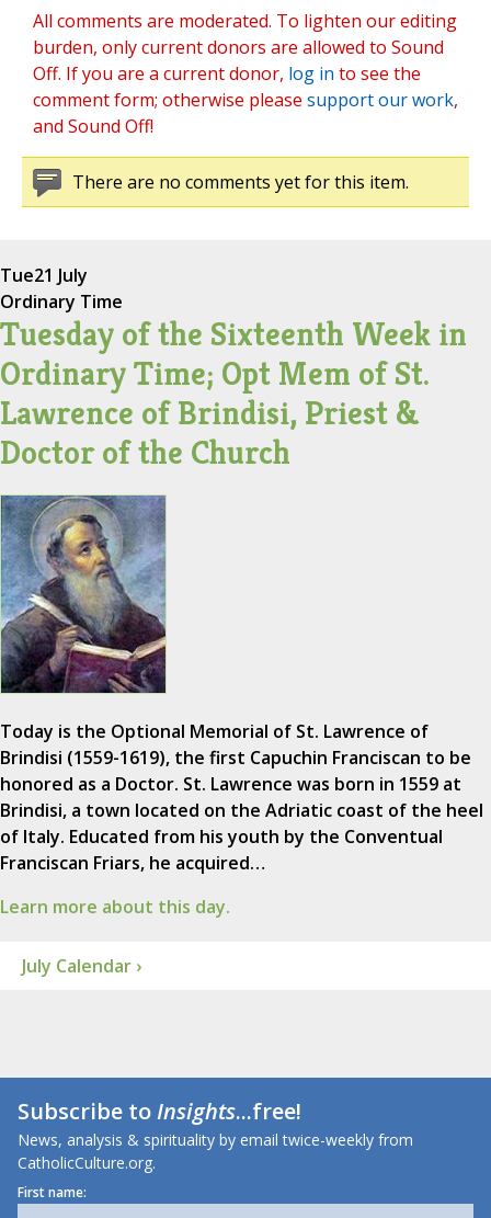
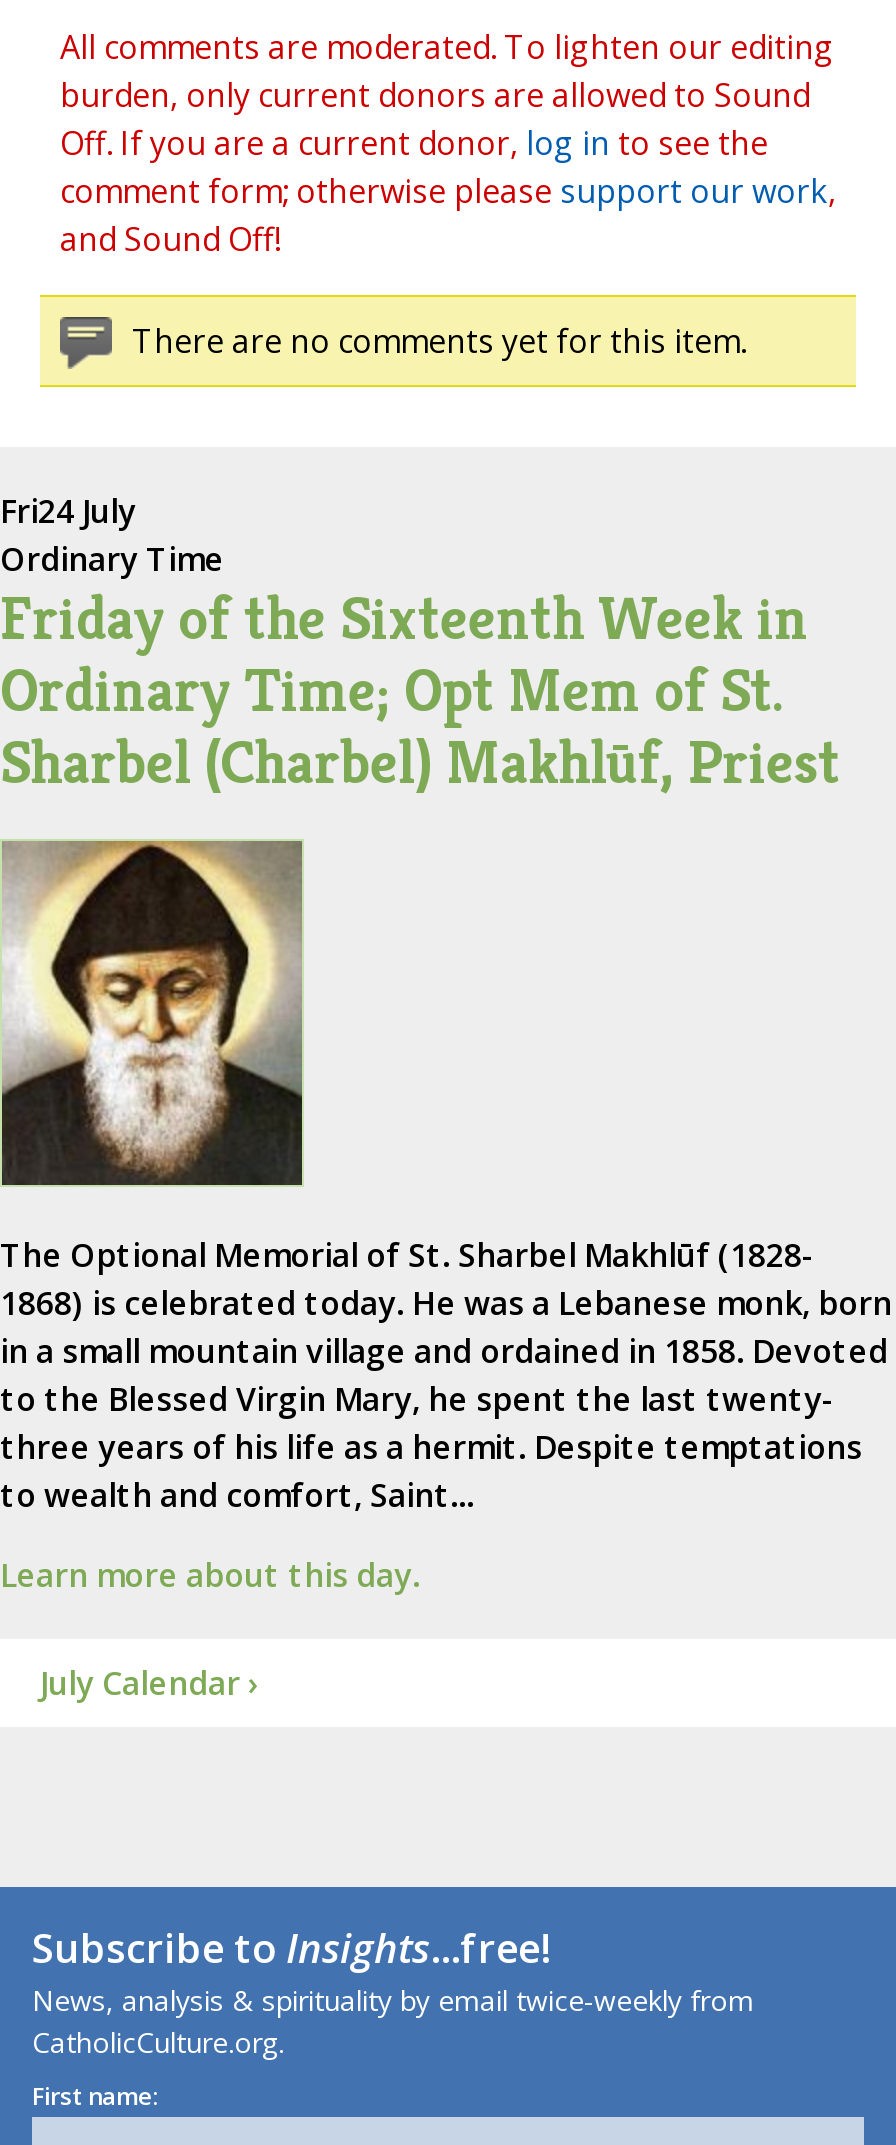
[0,263,88,287] Tue21 July -> [0,489,136,533] Fri24 July
[0,314,467,355] Tuesday of the Sixteenth Week in -> [0,581,808,657] Friday of the Sixteenth Week in
[0,393,419,474] Lawrence of Brindisi, Priest & | Doctor of the Church -> [0,725,840,801] Sharbel (Charbel) Makhlūf, Priest
[3,494,165,663] [image] -> [6,889,302,1185] [image]
[0,719,483,875] Today is the Optional Memorial of St. Lawrence of | Brindisi (1559-1619), the first Capuchin Franciscan to be | honored as a Doctor. St. Lawrence was born in 1559 at | Brindisi, a town located on the Adriatic coast of the heel | of Italy. Educated from his youth by the Conventual | Franciscan Friars, he acquired… -> [0,1233,892,1517] The Optional Memorial of St. Sharbel Makhlūf (1828- | 1868) is celebrated today. He was a Lebanese monk, born | in a small mountain village and ordained in 1858. Devoted | to the Blessed Virgin Mary, he spent the last twenty- | three years of his life as a hermit. Despite temptations | to wealth and comfort, Saint…

